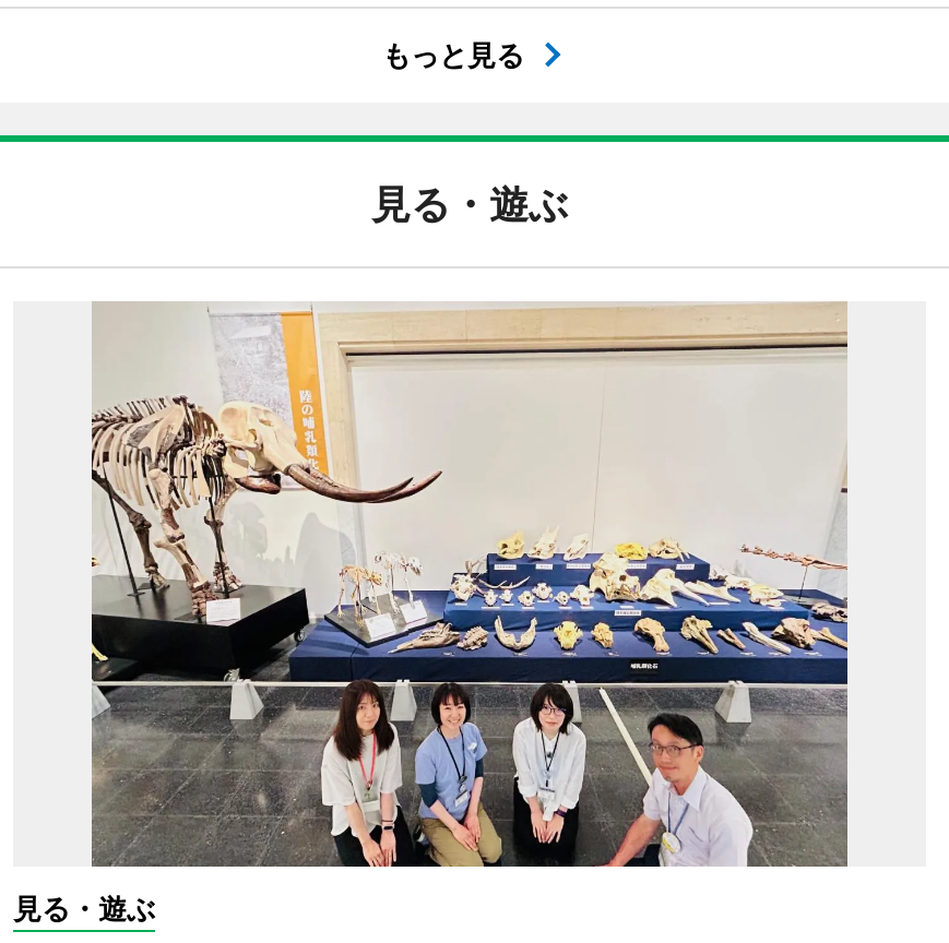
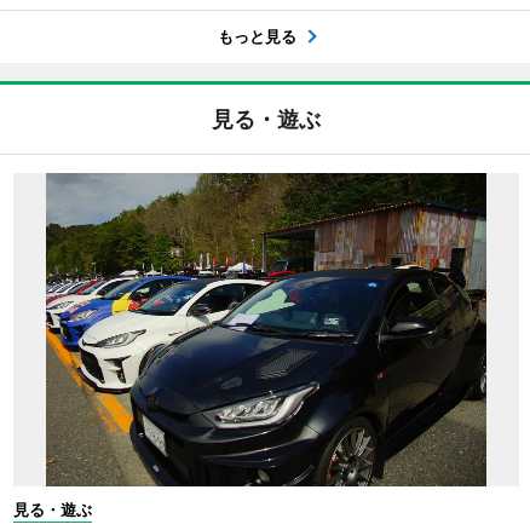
[72,301,867,869] [image] -> [45,172,488,488] [image]

